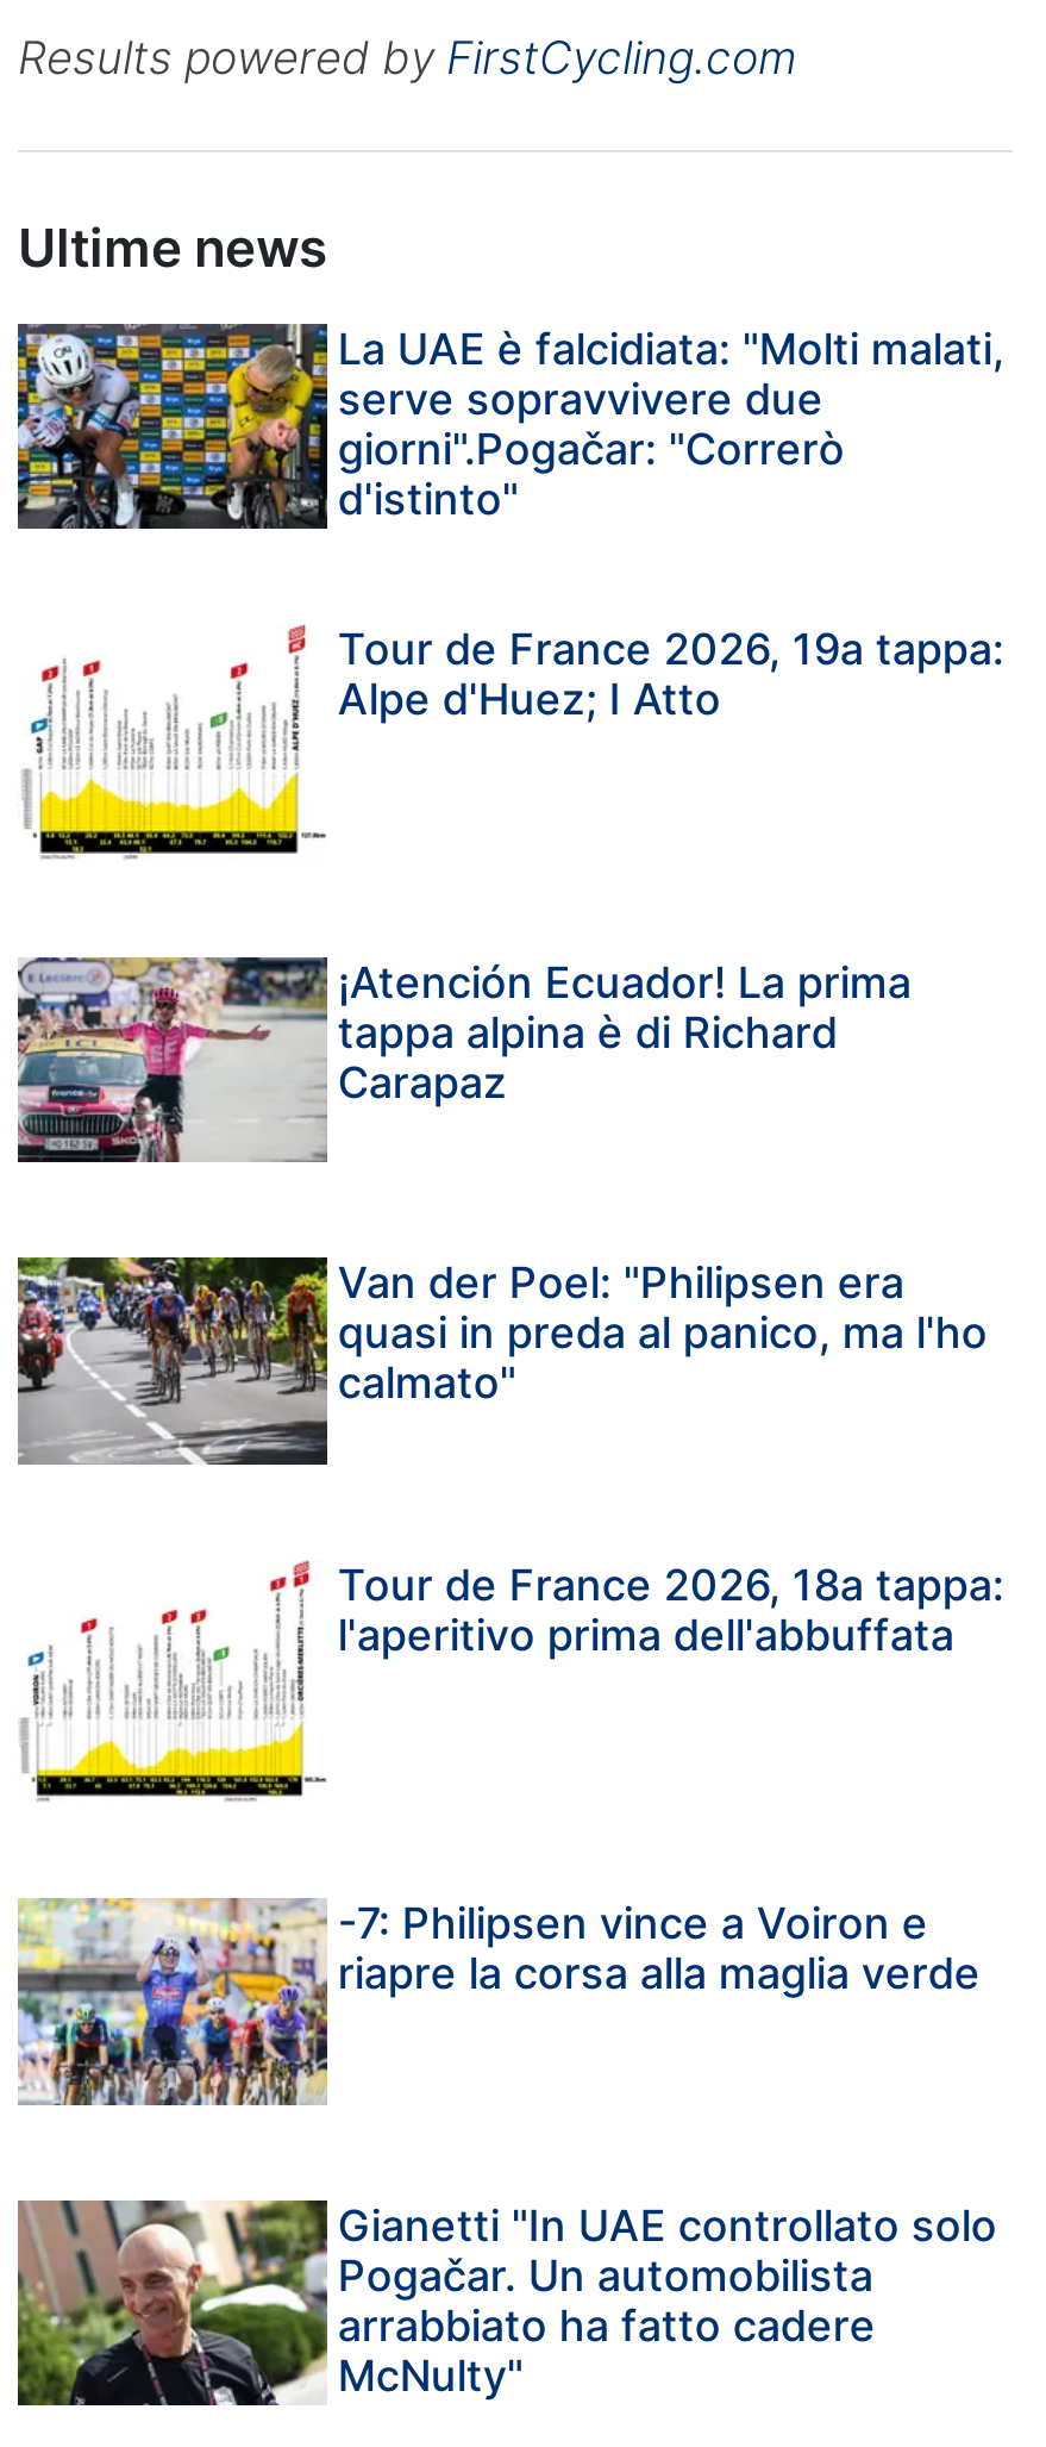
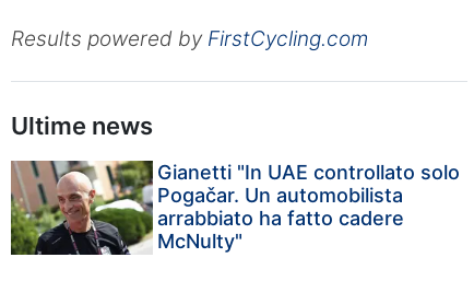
[15,322,1004,725] [image] | La UAE è falcidiata: "Molti malati, | serve sopravvivere due | giorni".Pogačar: "Correrò | d'istinto" | Tour de France 2026, 19a tappa: | Alpe d'Huez; I Atto -> none
[20,624,327,860] [image] -> none
[15,955,911,1165] [image] | ¡Atención Ecuador! La prima | tappa alpina è di Richard | Carapaz -> none
[15,1255,987,1467] [image] | Van der Poel: "Philipsen era | quasi in preda al panico, ma l'ho | calmato" -> none
[20,1560,1004,1803] [image] | Tour de France 2026, 18a tappa: | l'aperitivo prima dell'abbuffata -> none
[15,1896,980,2108] [image] | -7: Philipsen vince a Voiron e | riapre la corsa alla maglia verde -> none

